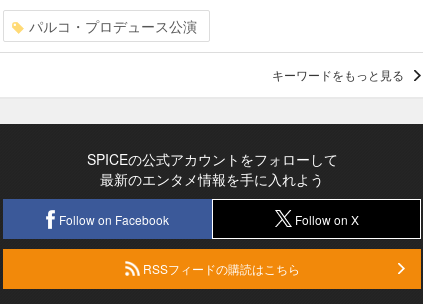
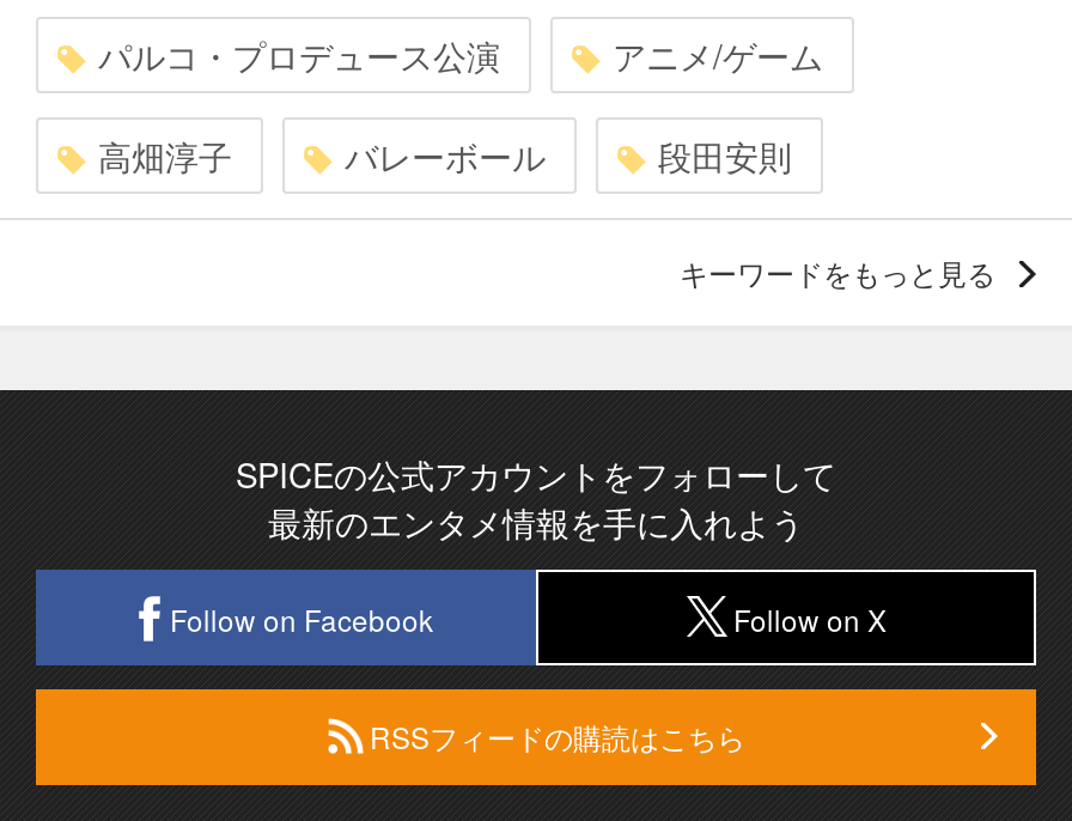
none -> [98,31,823,180] アニメ/ゲーム | 高畑淳子 | バレーボール | 段田安則

